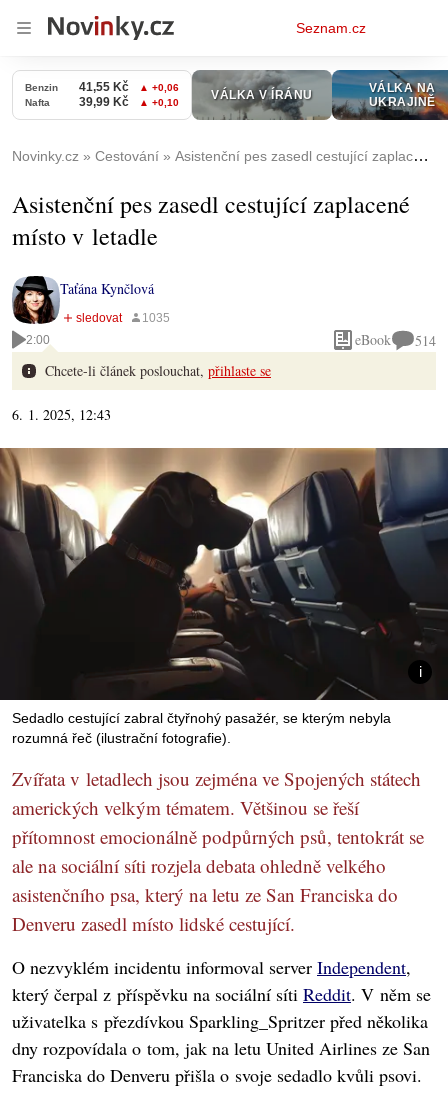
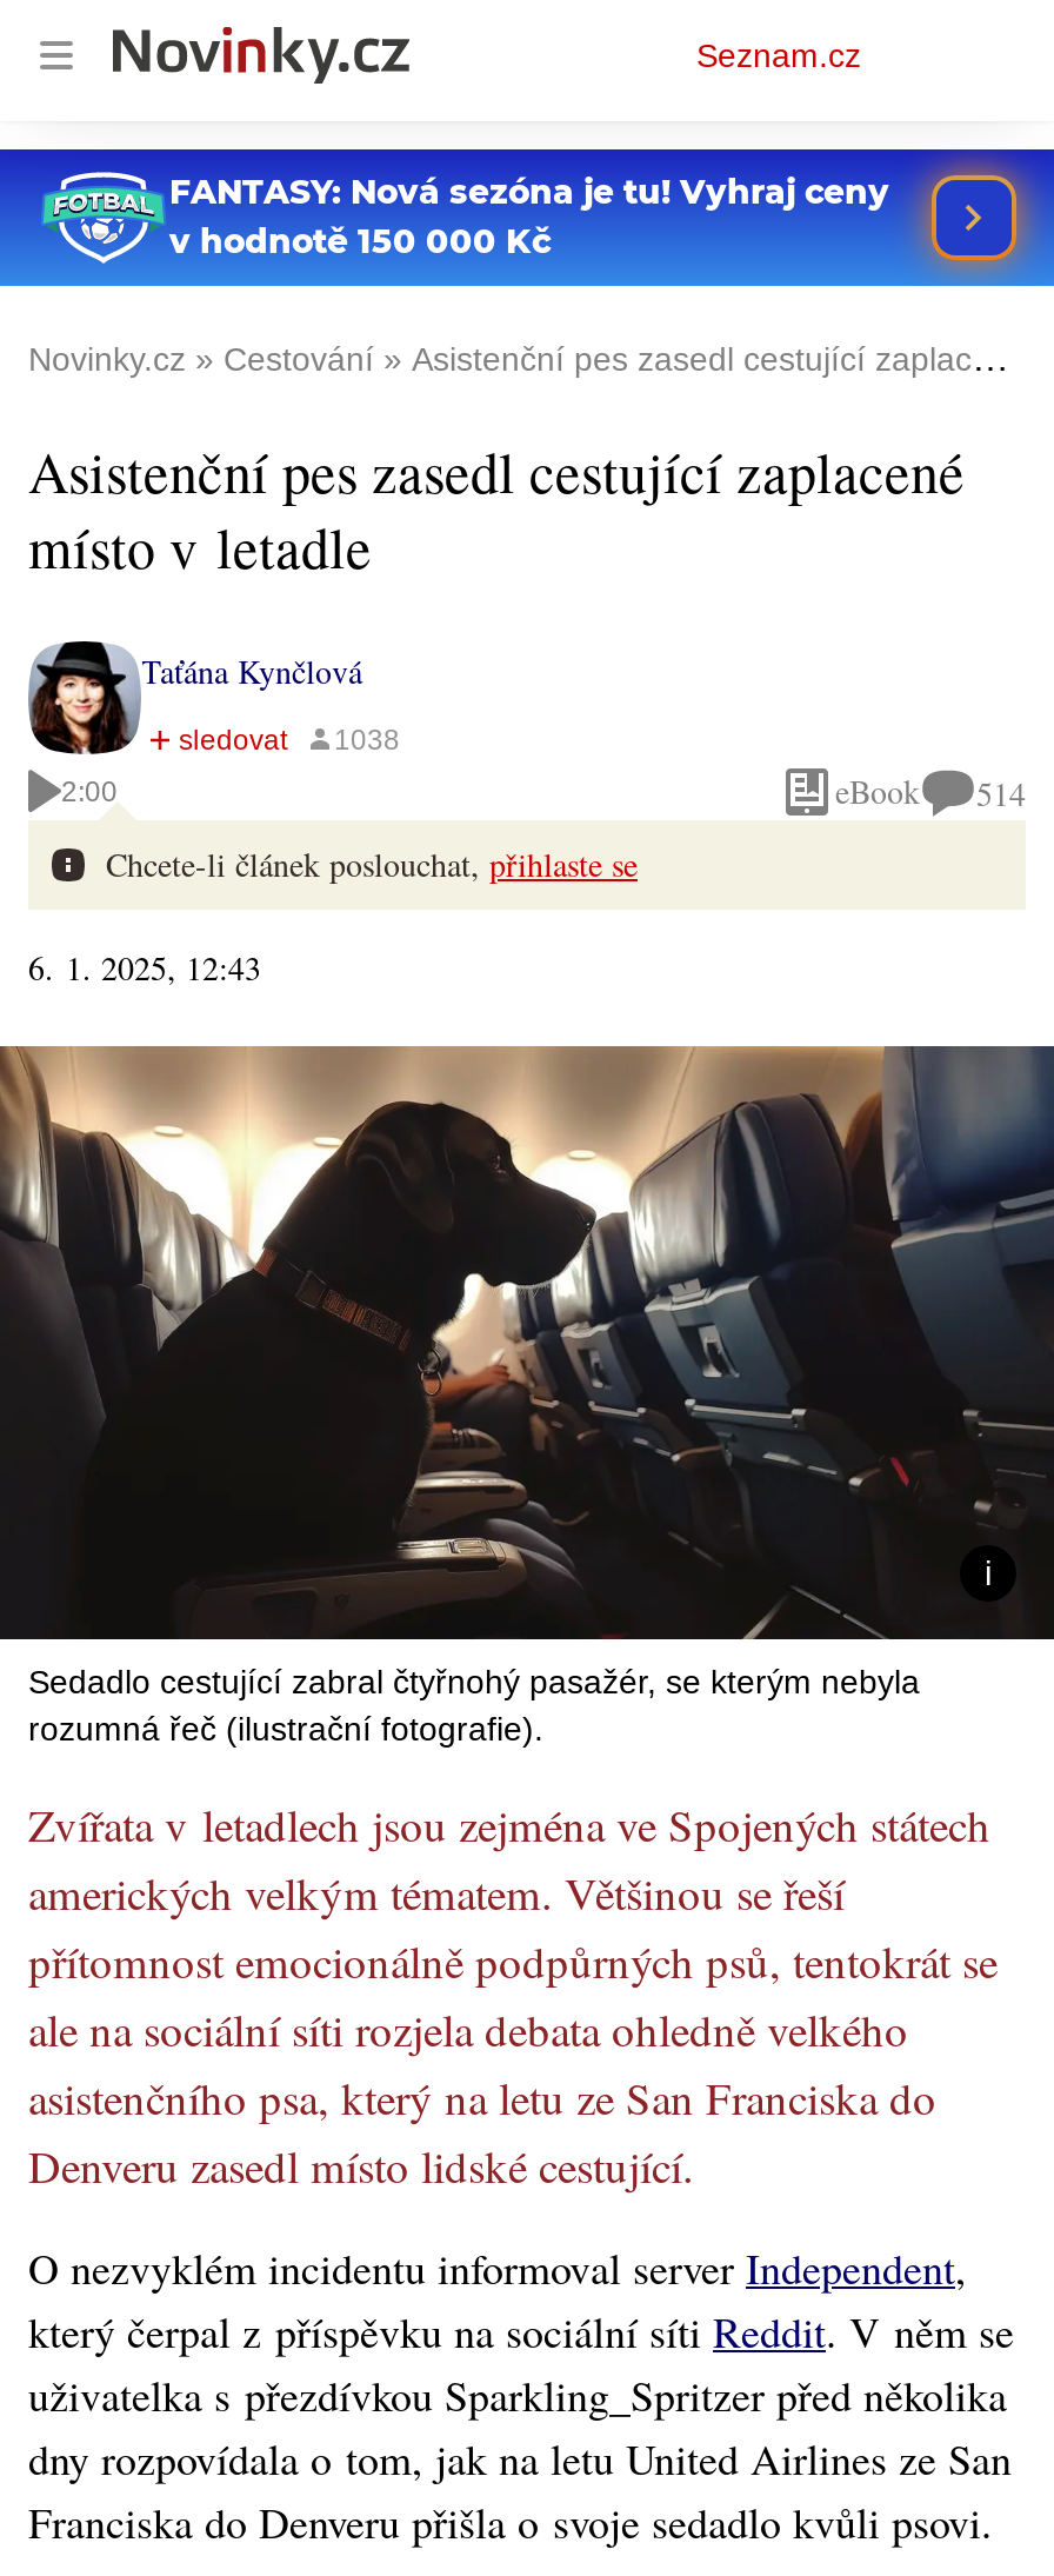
[3,68,445,125] [image] -> [7,147,1047,288] [image]

